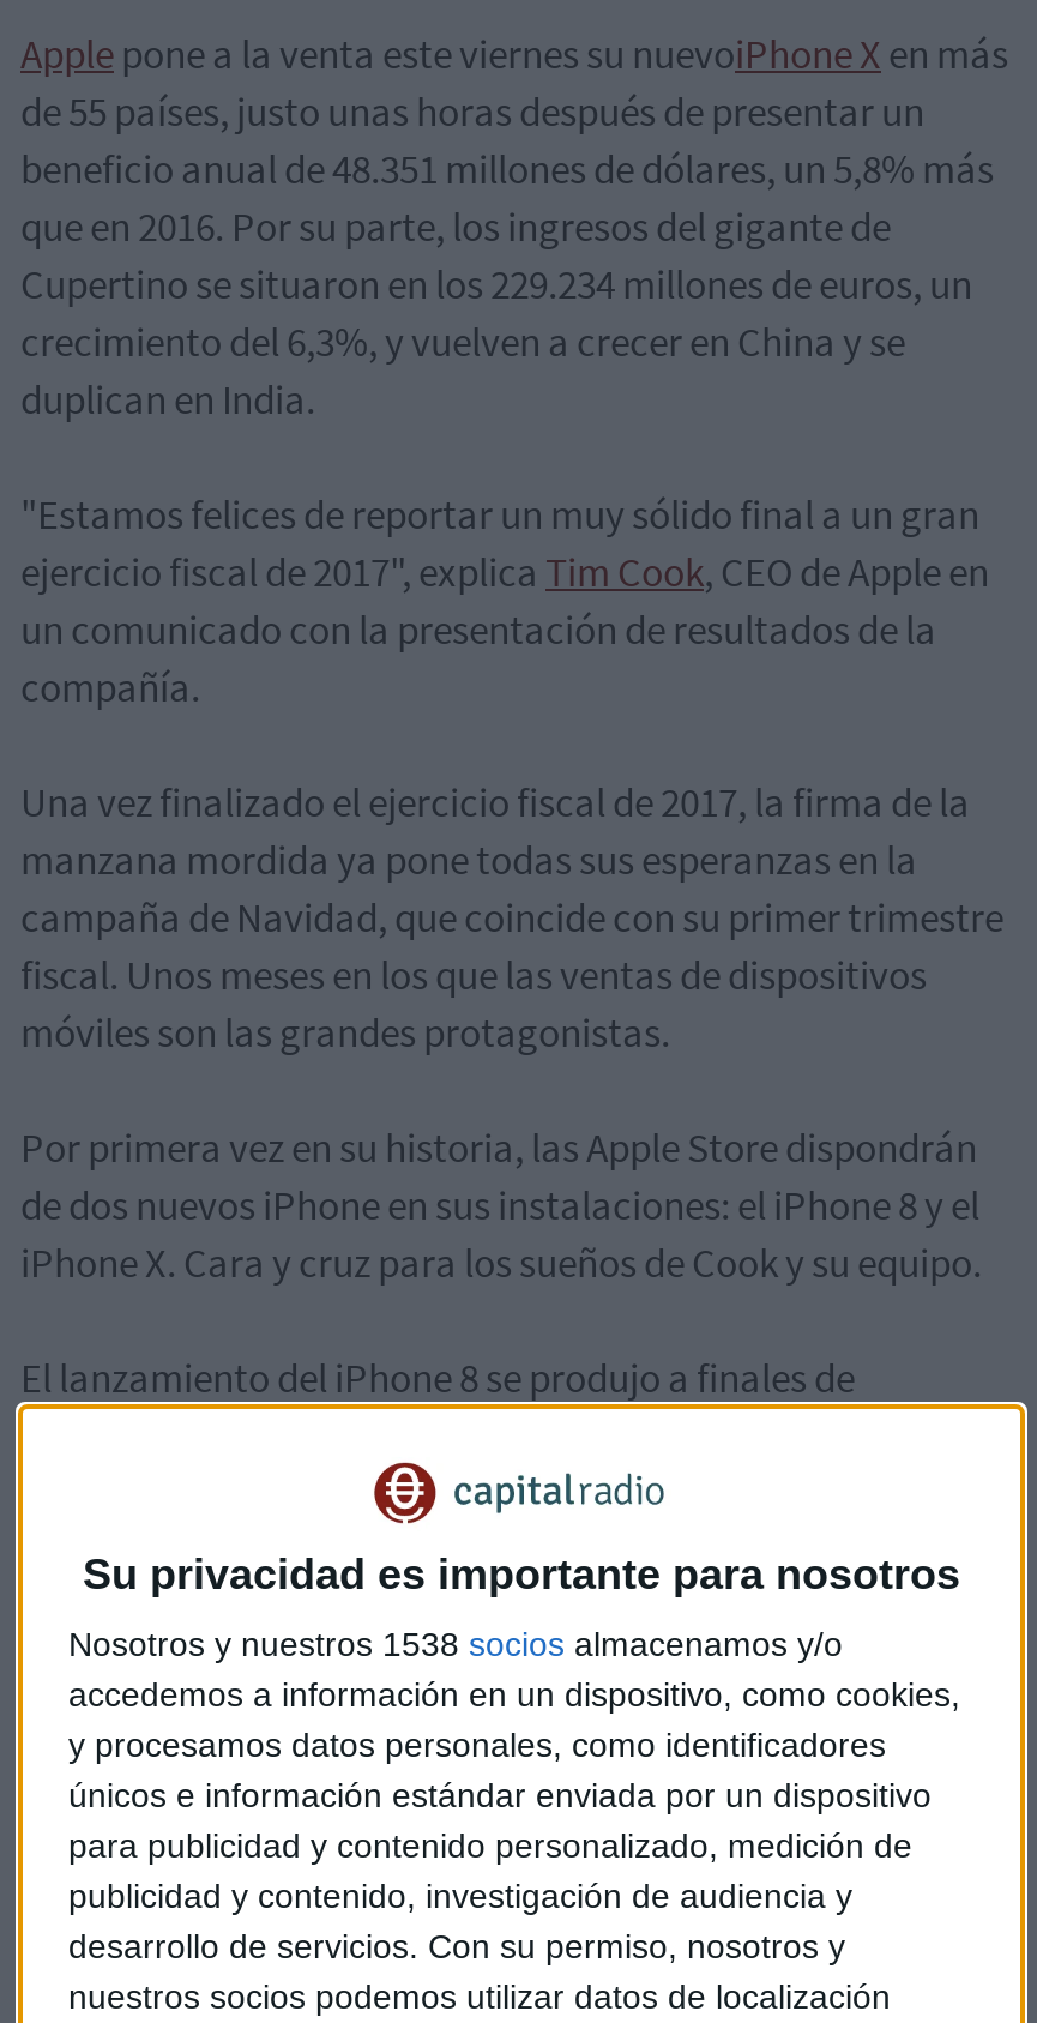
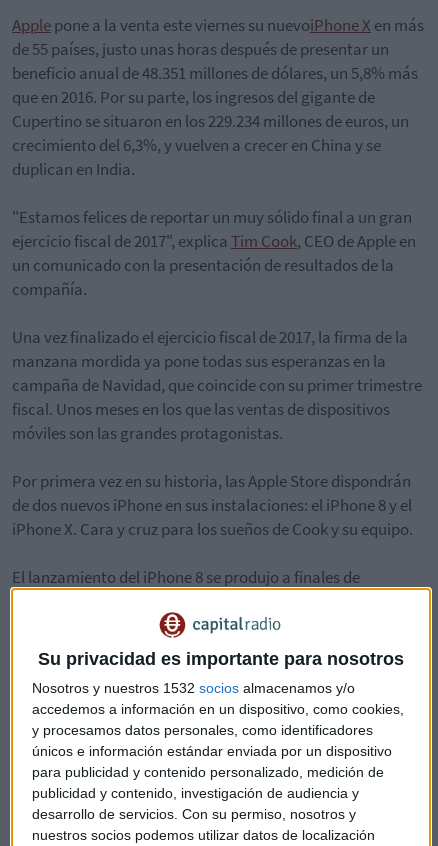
[68,1624,843,1663] Nosotros y nuestros 1538 socios almacenamos y/o -> [32,680,355,696] Nosotros y nuestros 1532 socios almacenamos y/o

